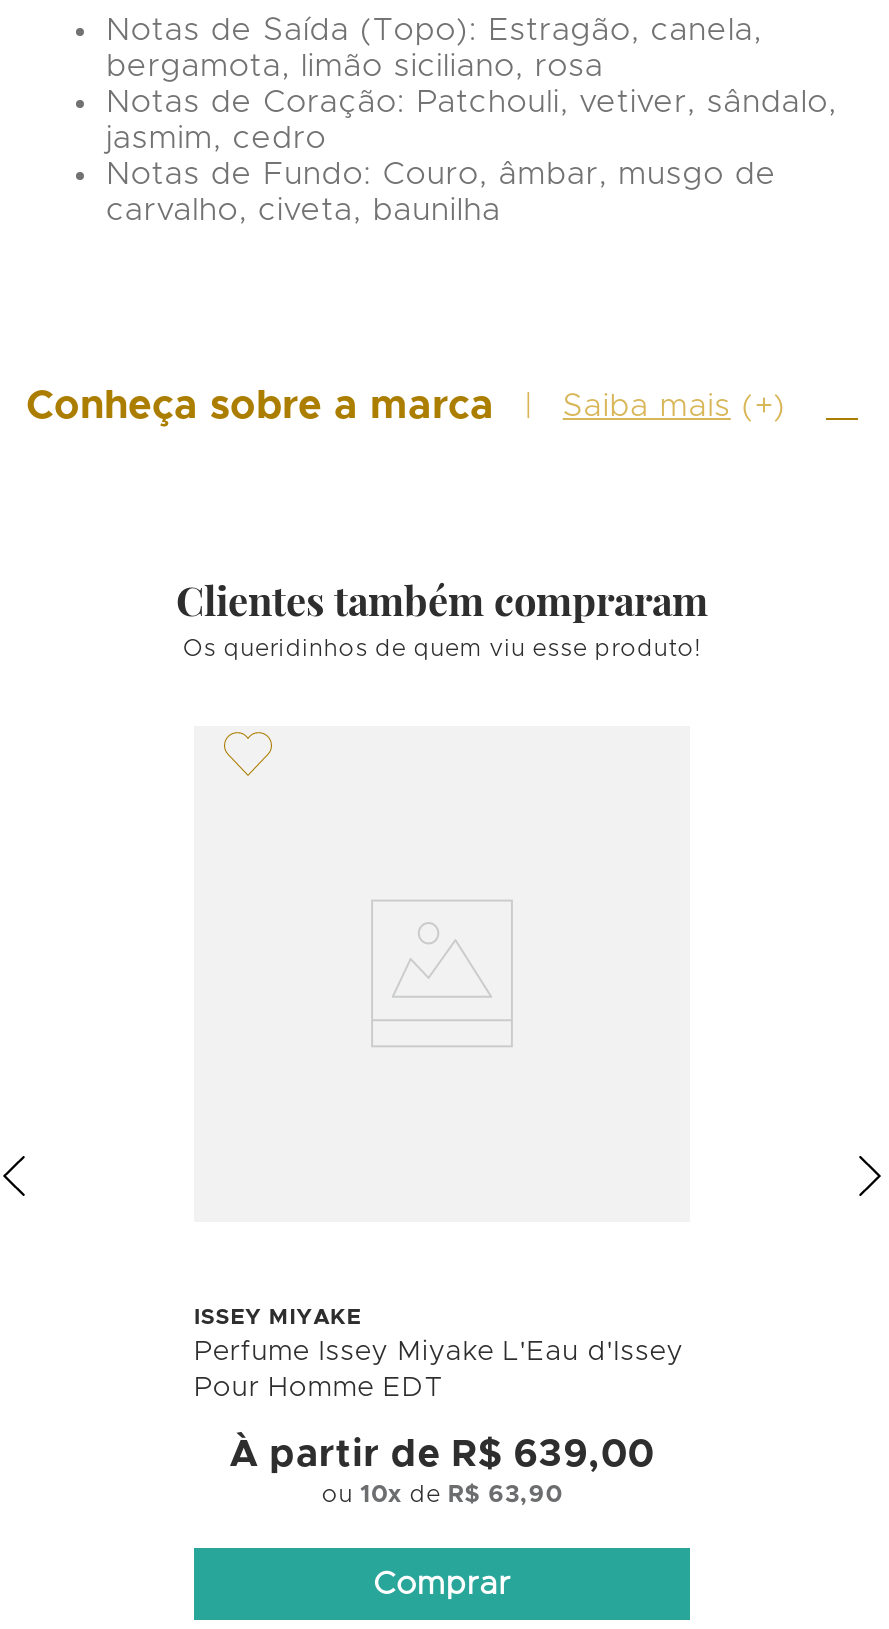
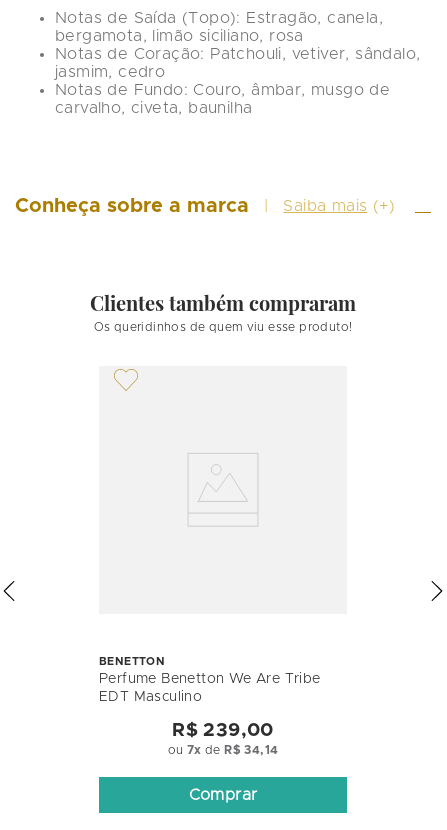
[194,1305,683,1401] ISSEY MIYAKE | Perfume Issey Miyake L'Eau d'Issey | Pour Homme EDT -> [99,656,321,704] BENETTON | Perfume Benetton We Are Tribe | EDT Masculino
[230,1435,654,1505] À partir de R$ 639,00 | ou 10x de R$ 63,90 -> [168,721,278,756] R$ 239,00 | ou 7x de R$ 34,14

